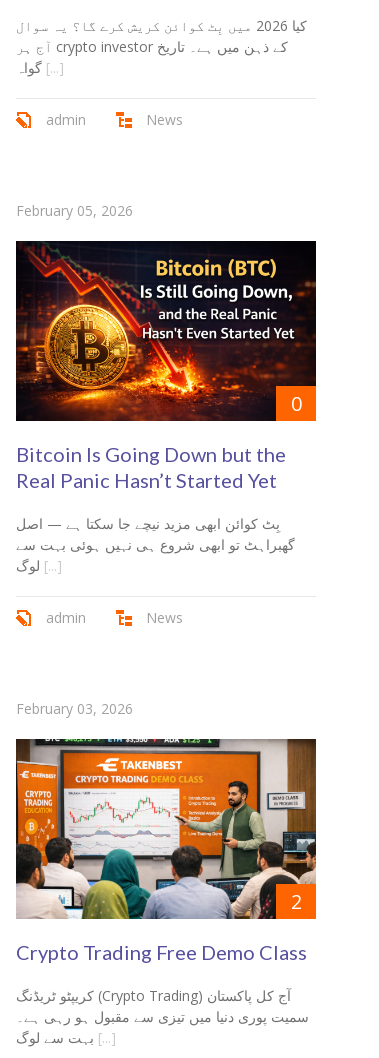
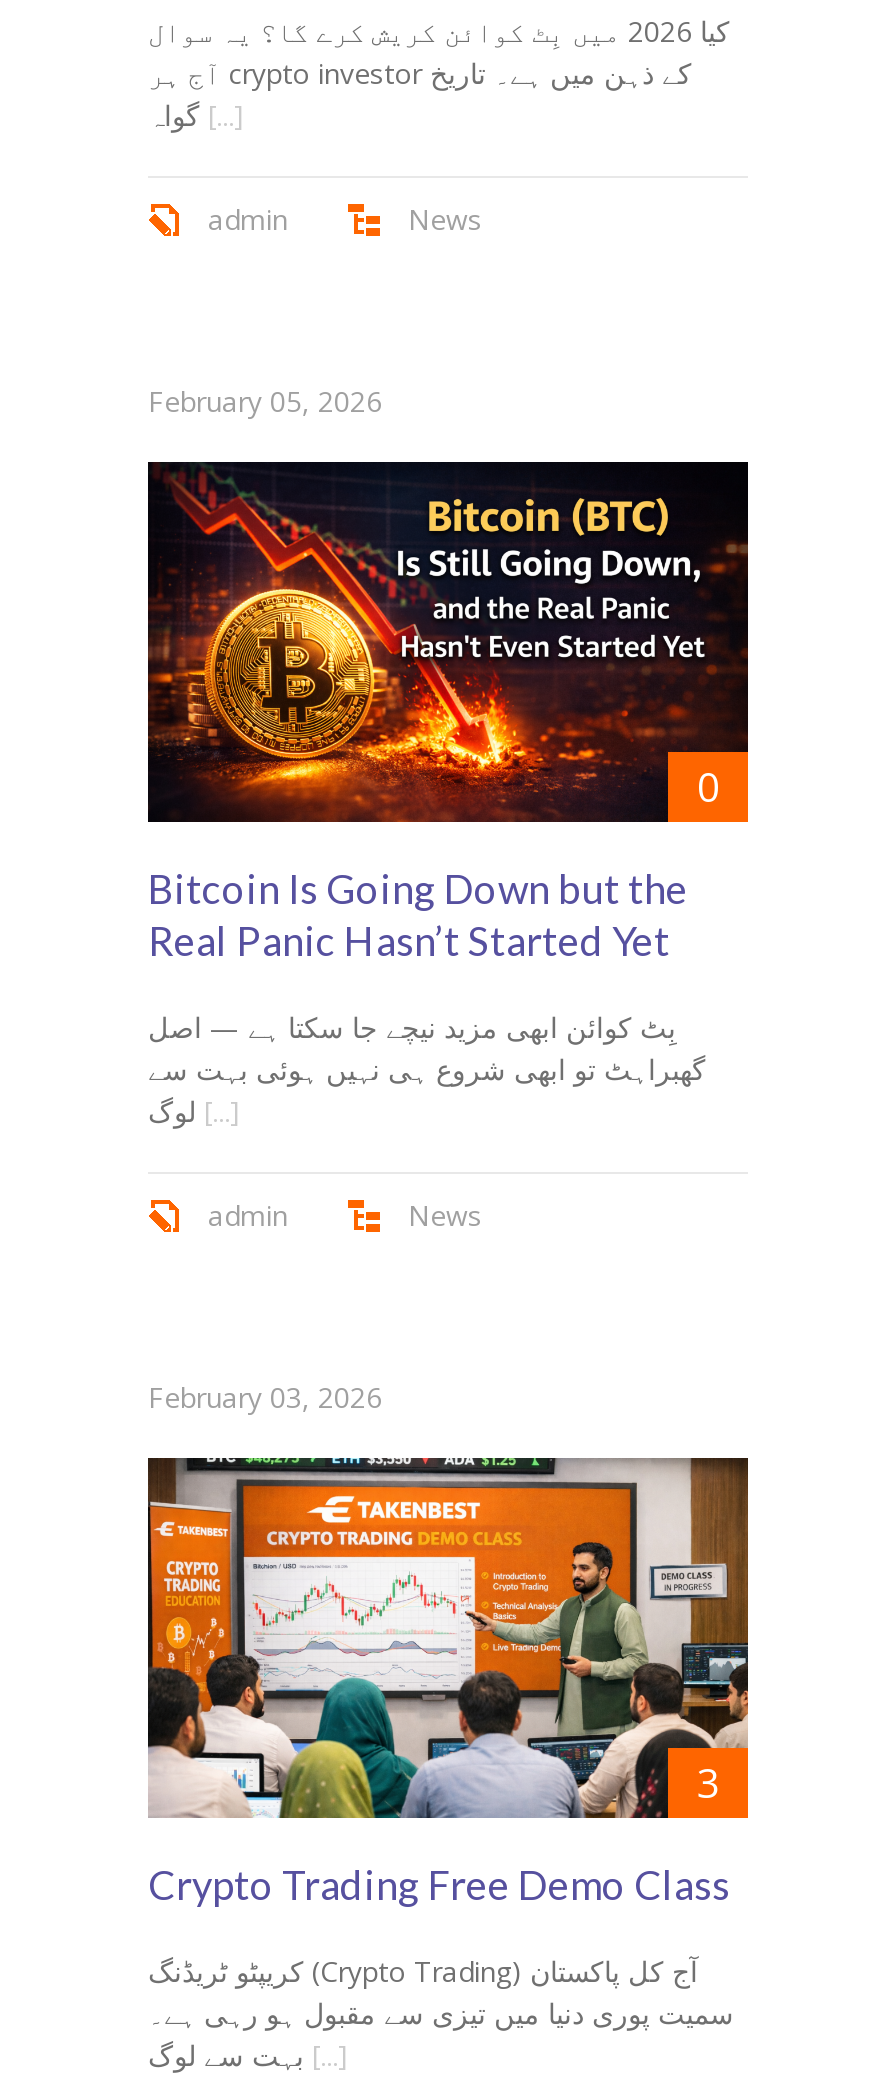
[290,888,301,915] 2 -> [697,1756,719,1810] 3

